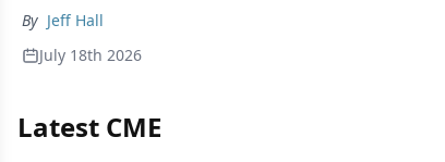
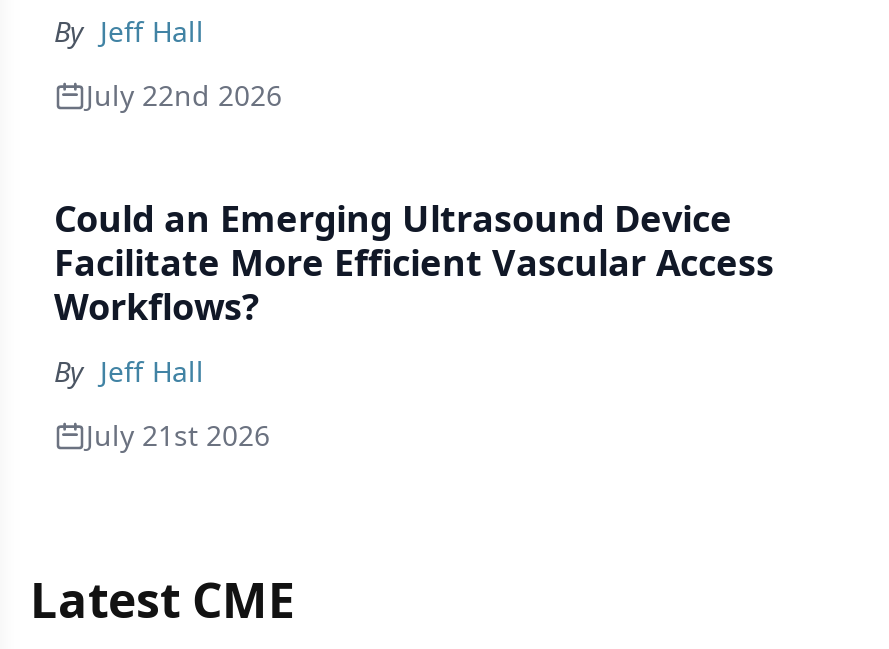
[39,45,142,65] July 18th 2026 -> [54,76,774,454] July 22nd 2026 | Could an Emerging Ultrasound Device | Facilitate More Efficient Vascular Access | Workflows? | By Jeff Hall | July 21st 2026

